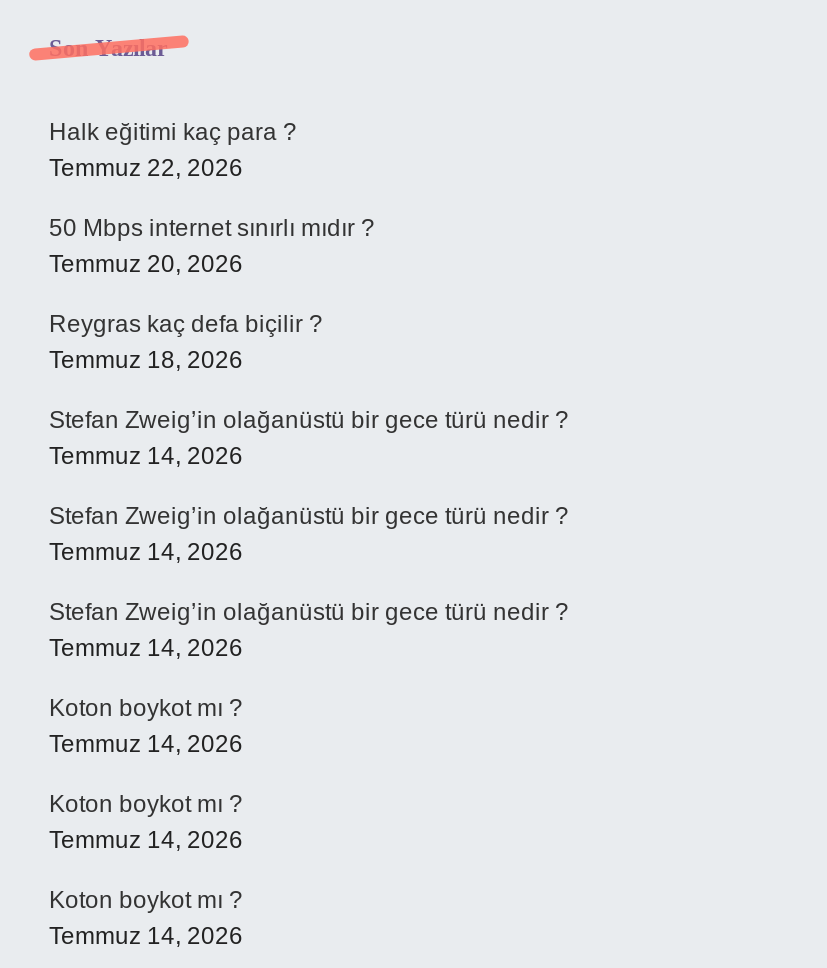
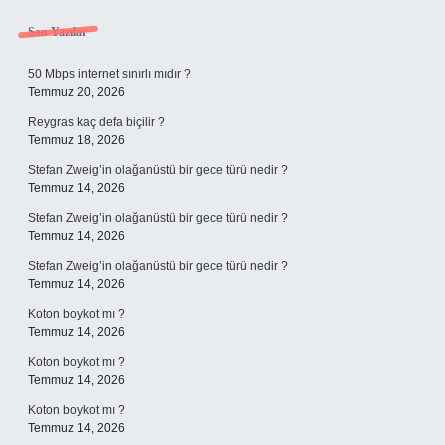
[49,118,297,182] Halk eğitimi kaç para ? | Temmuz 22, 2026 -> none

